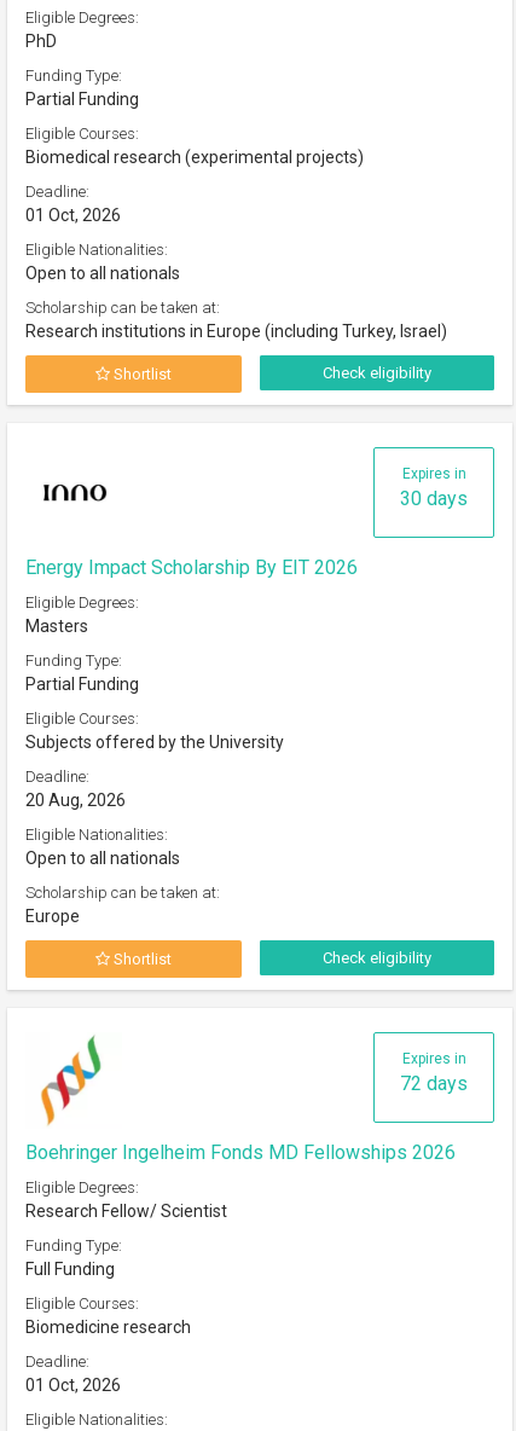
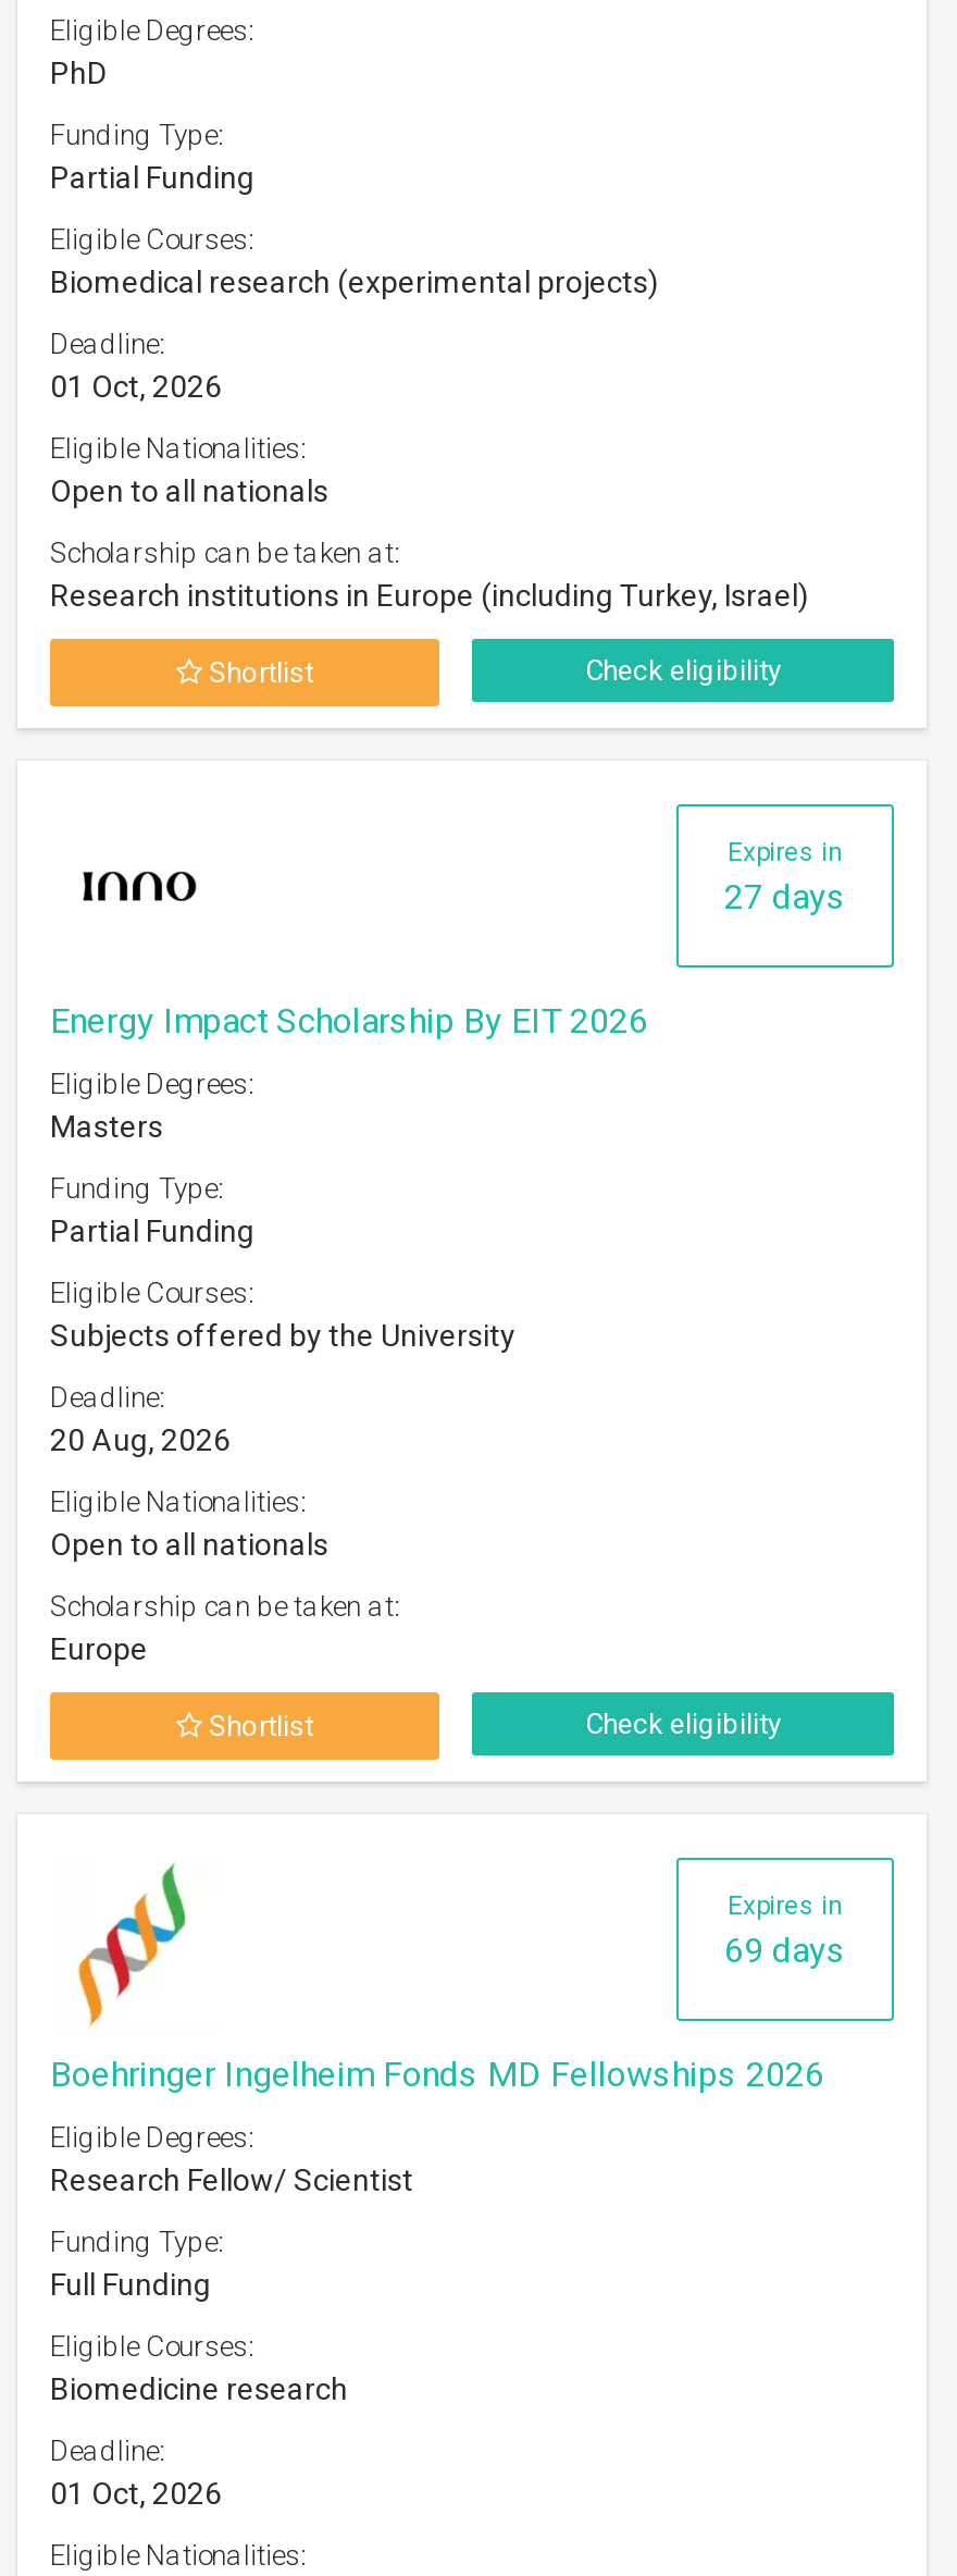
[400,487,468,510] 30 days -> [724,876,846,917] 27 days
[400,1072,468,1095] 72 days -> [724,1930,846,1971] 69 days

